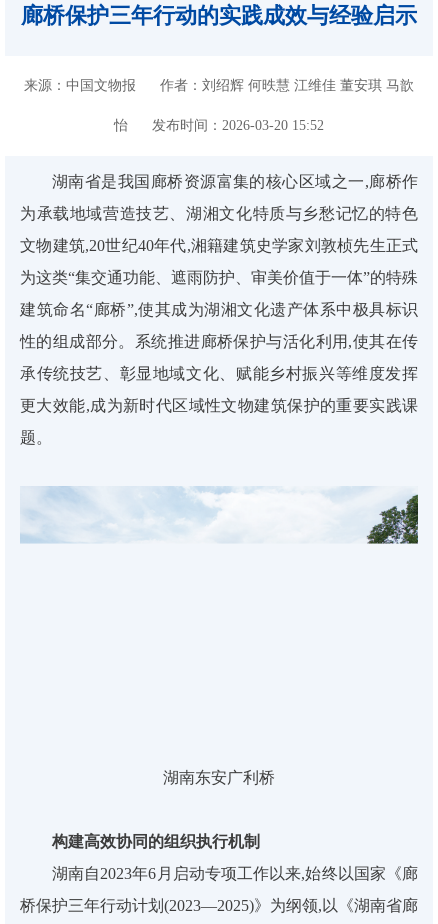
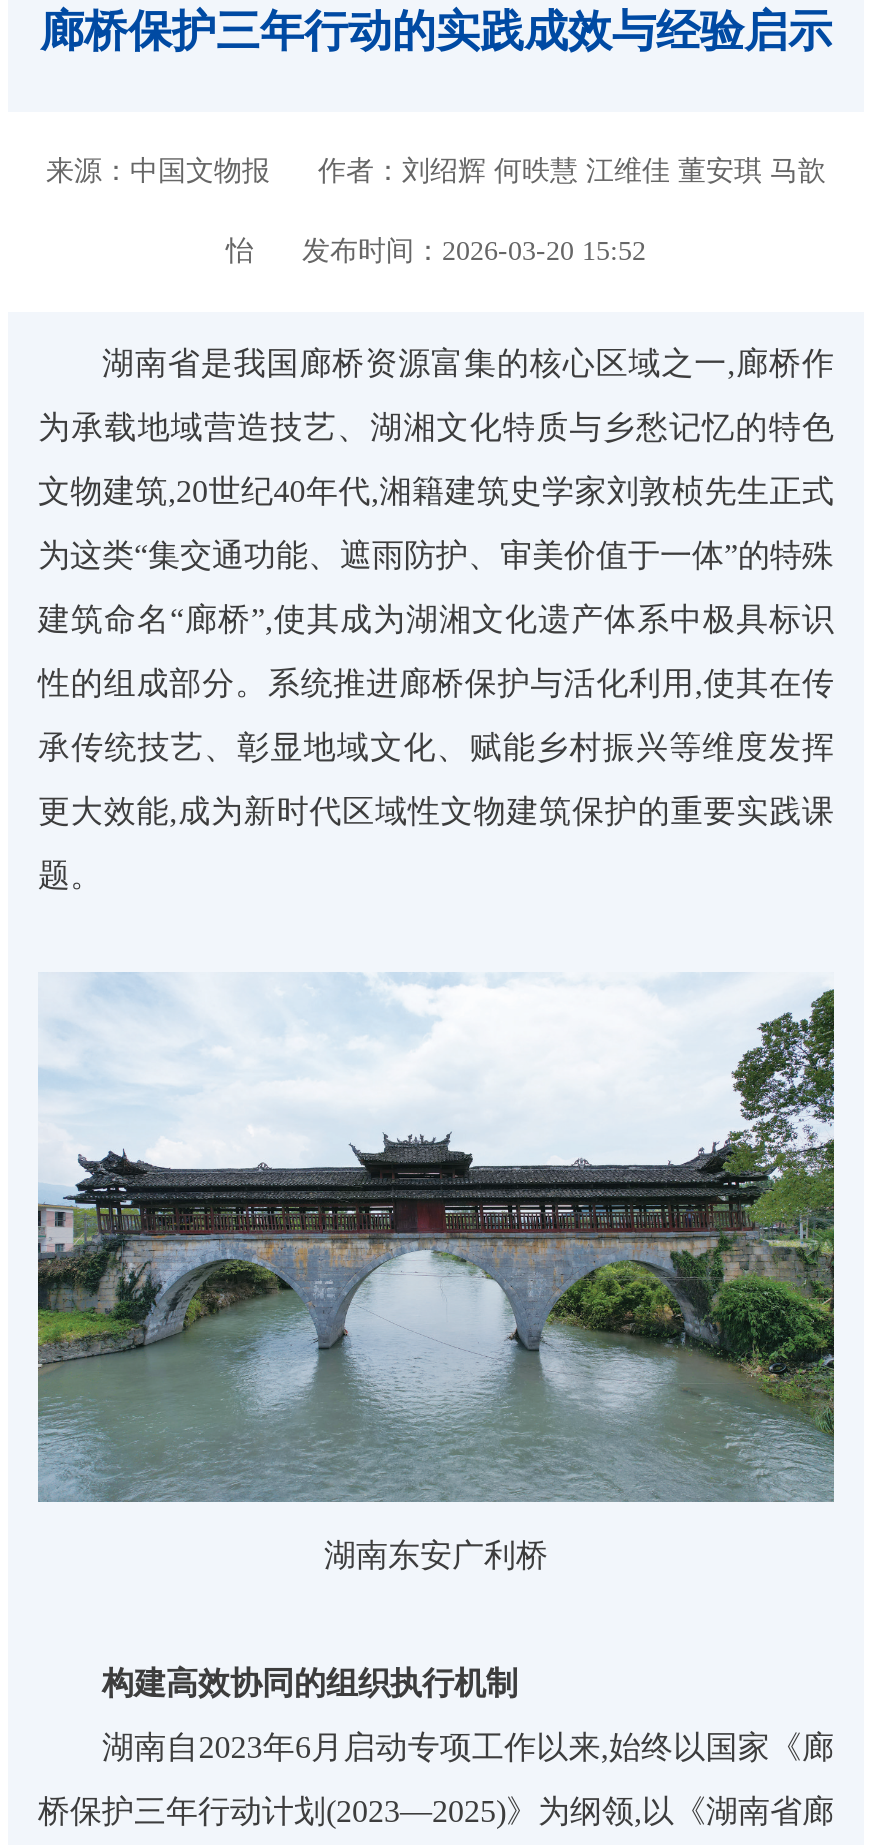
none -> [36,1086,836,1504] [image]

